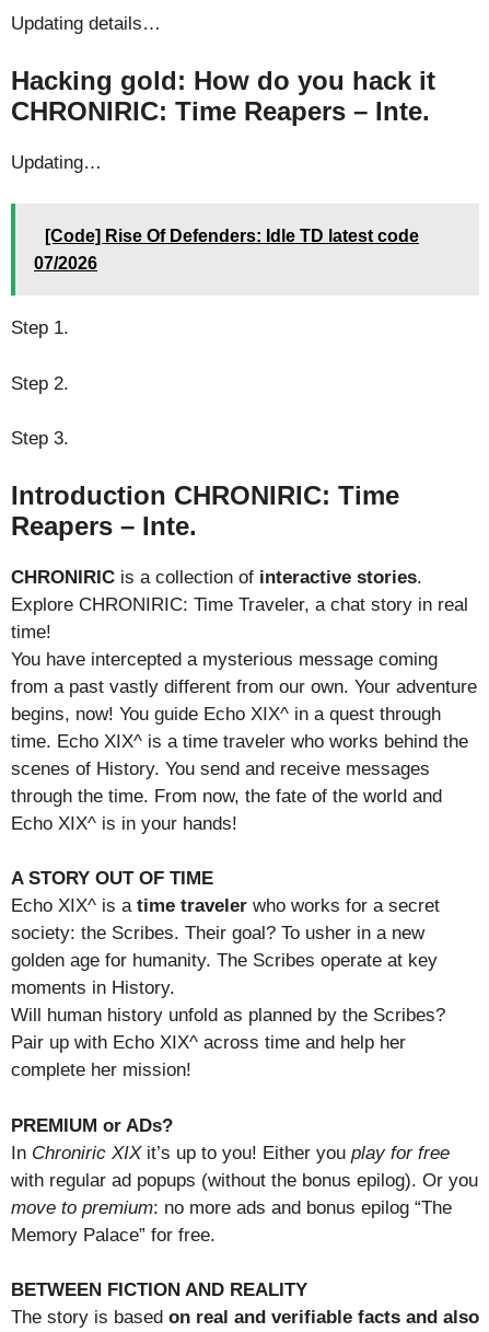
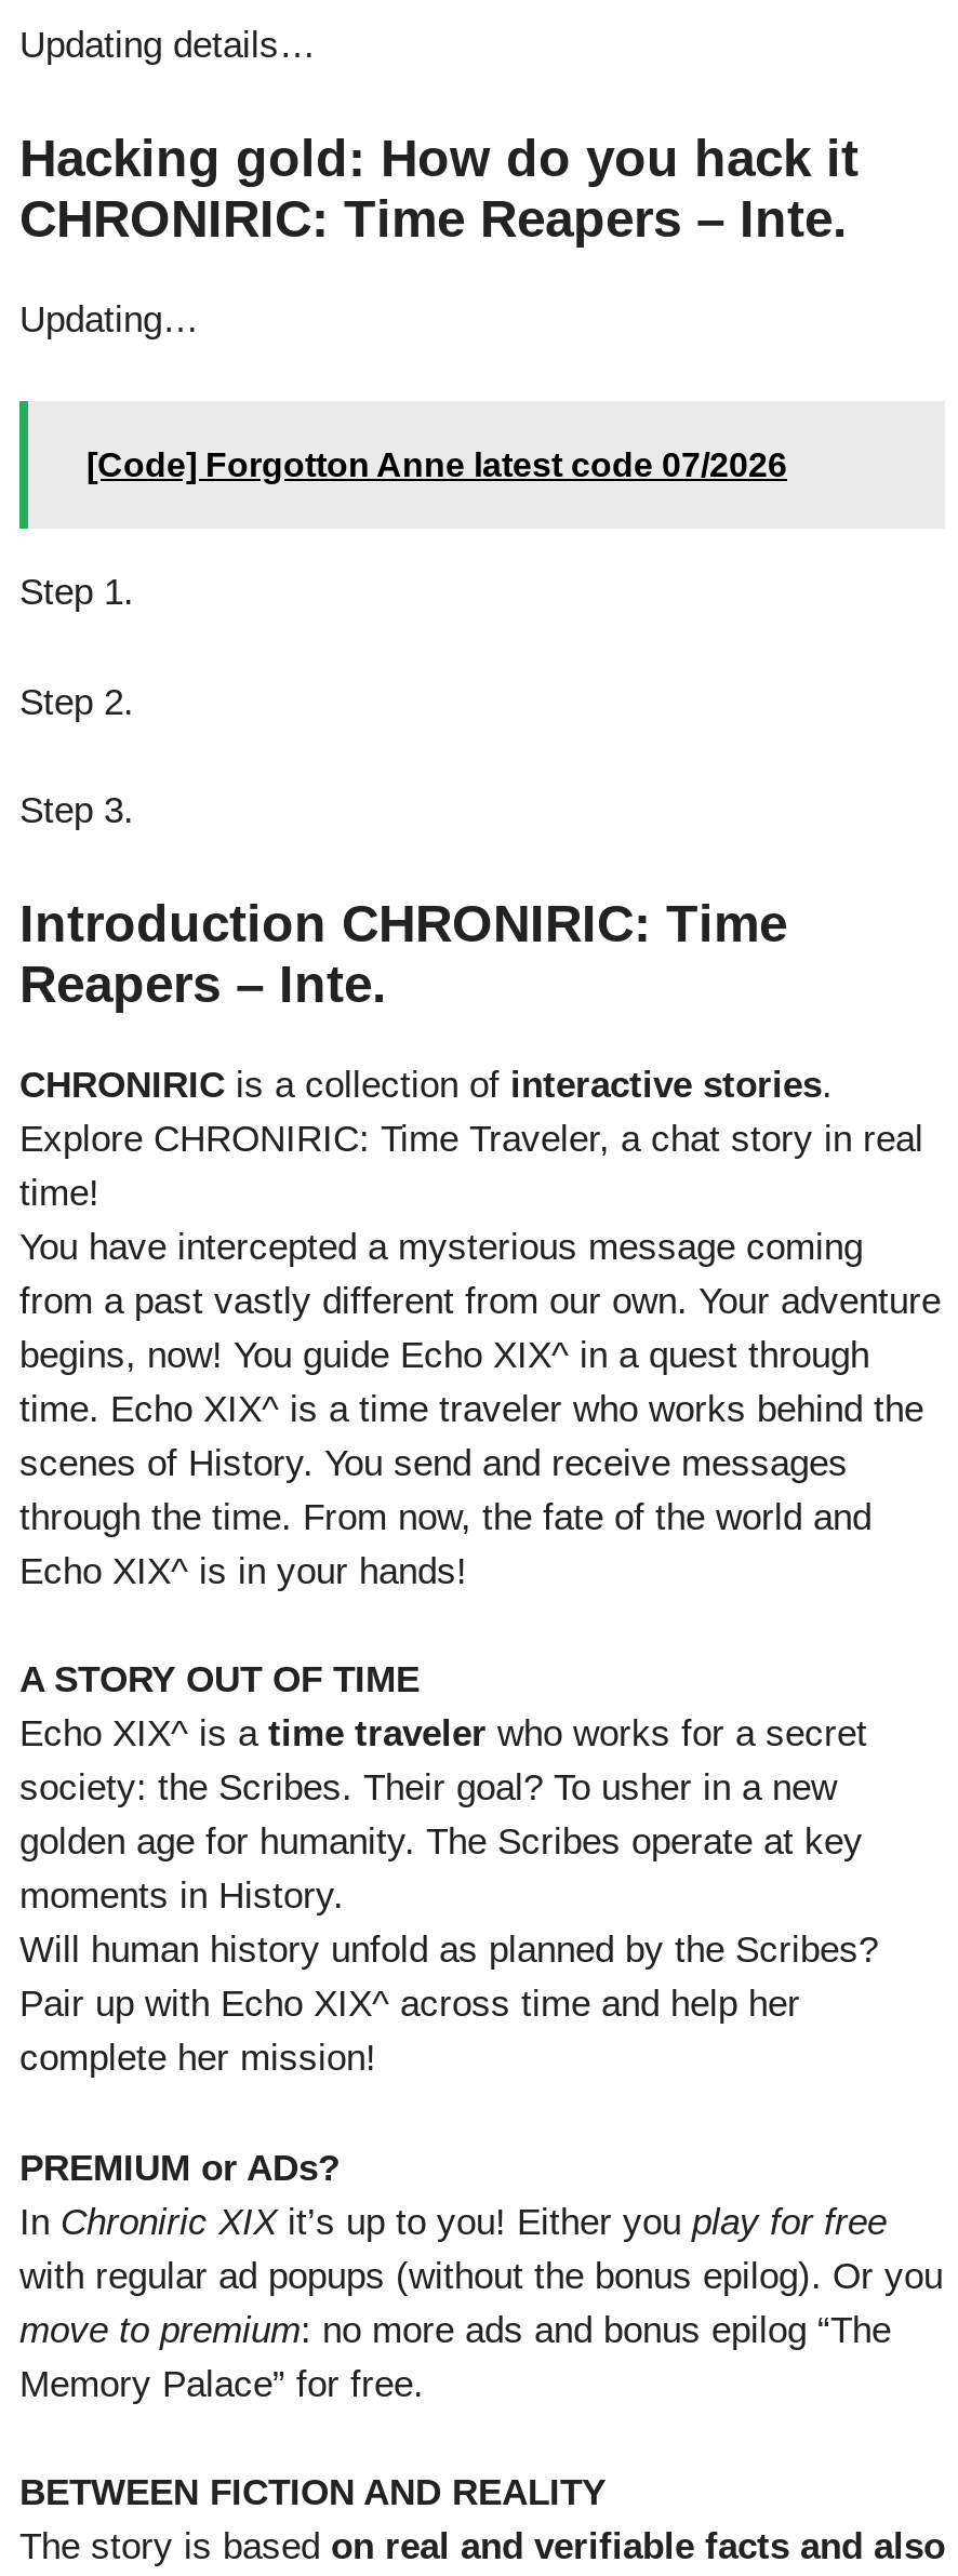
[34,227,419,273] [Code] Rise Of Defenders: Idle TD latest code | 07/2026 -> [87,446,787,483] [Code] Forgotton Anne latest code 07/2026

